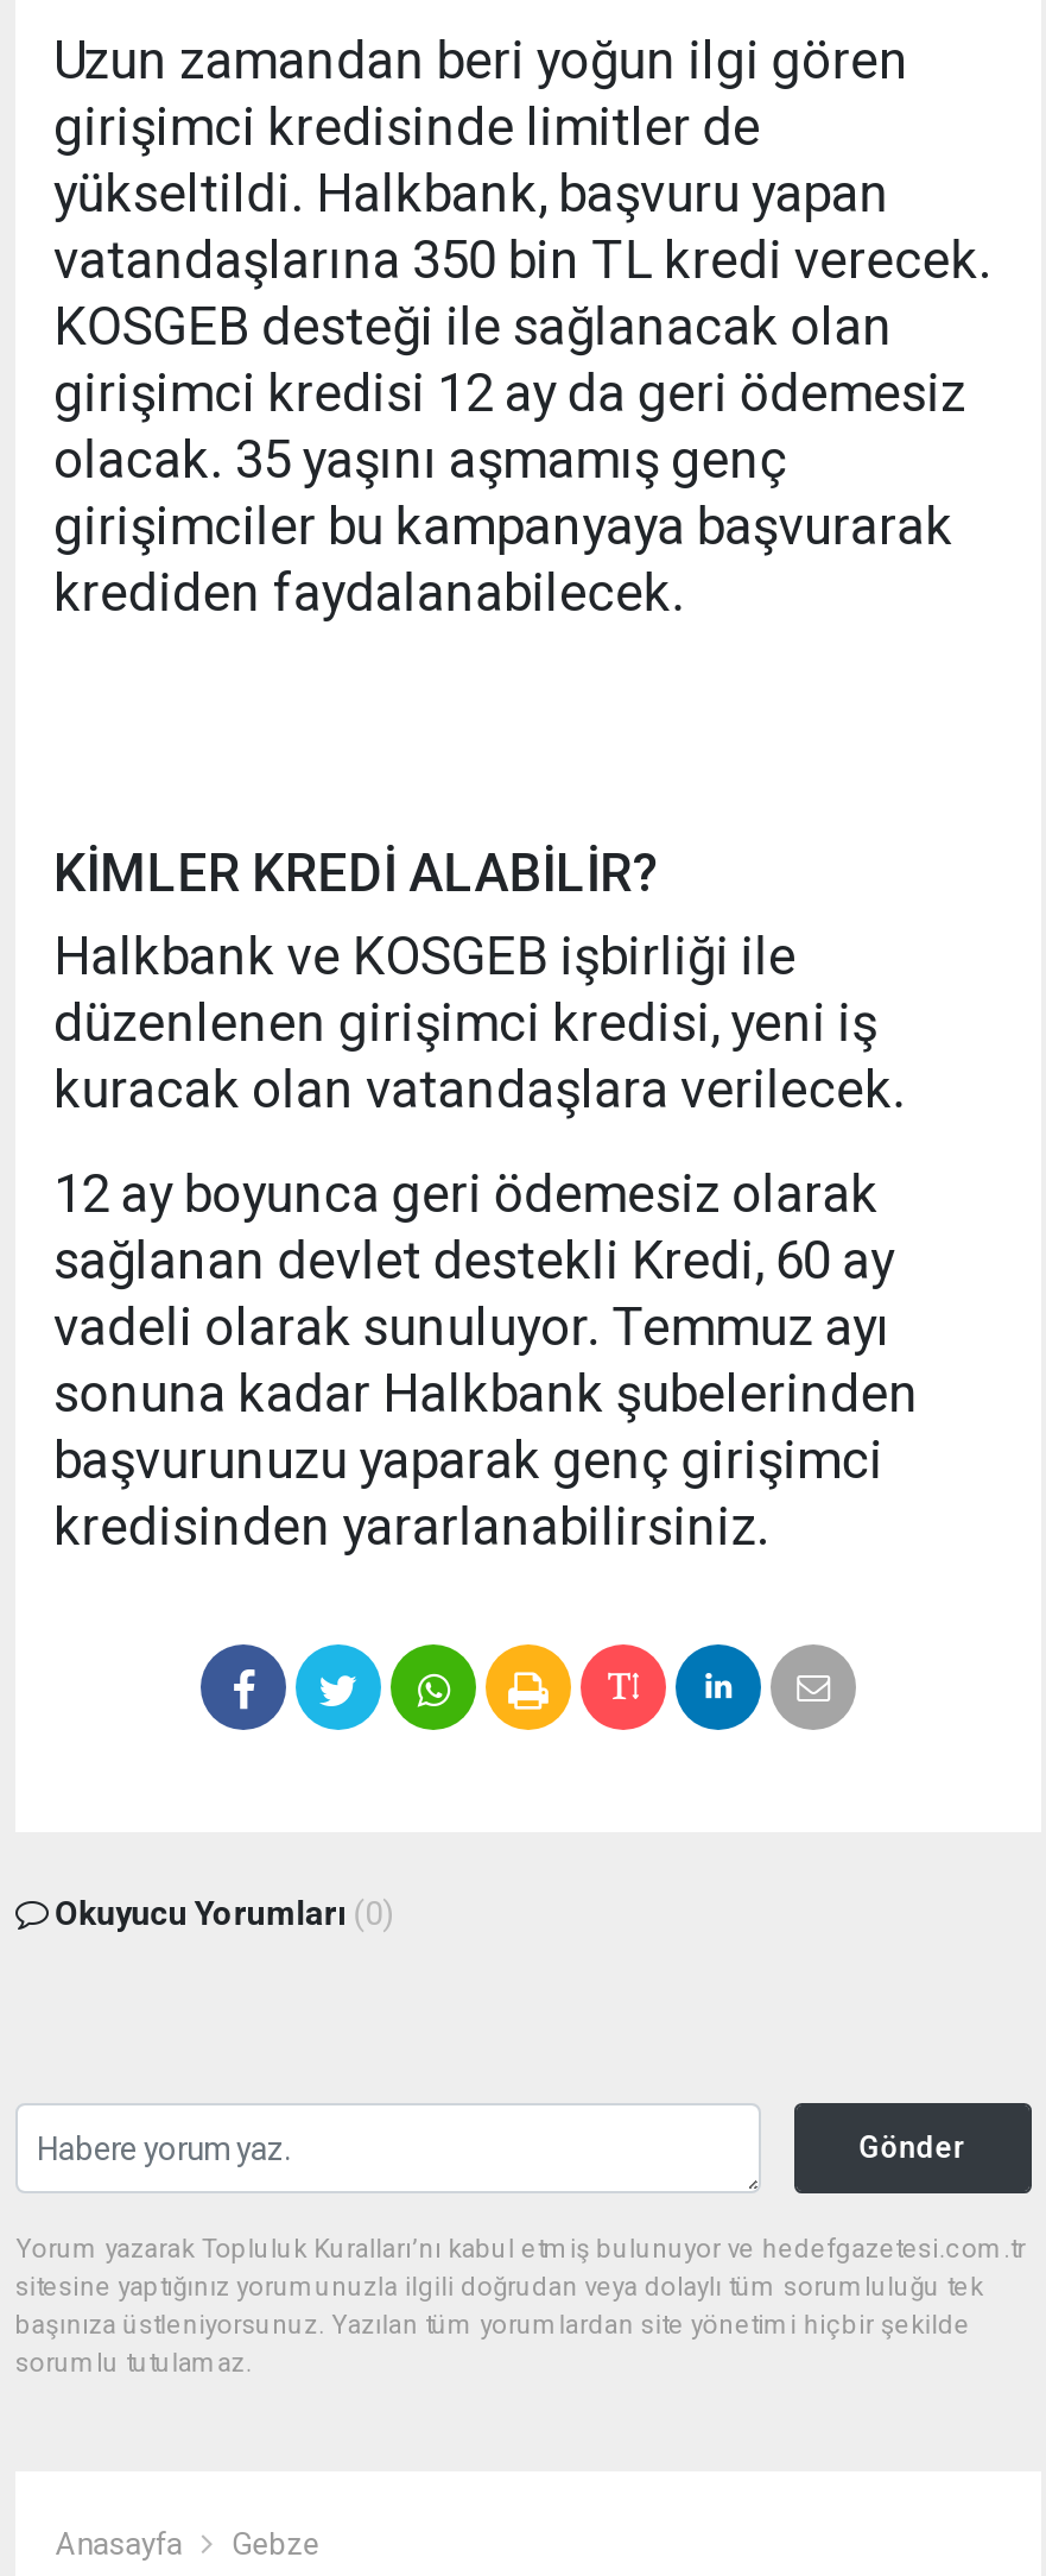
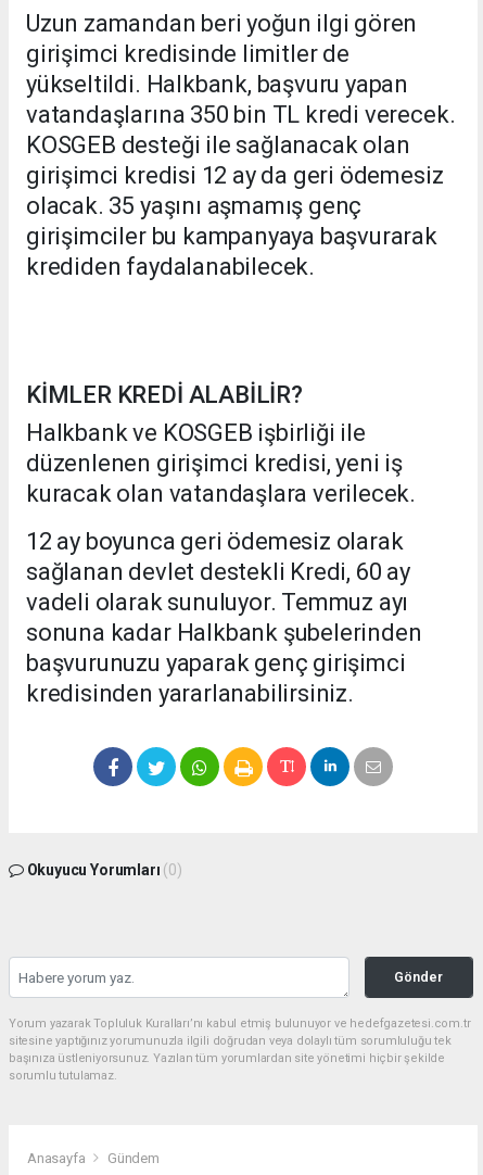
[231,2527,319,2563] Gebze -> [107,1150,159,1167] Gündem

